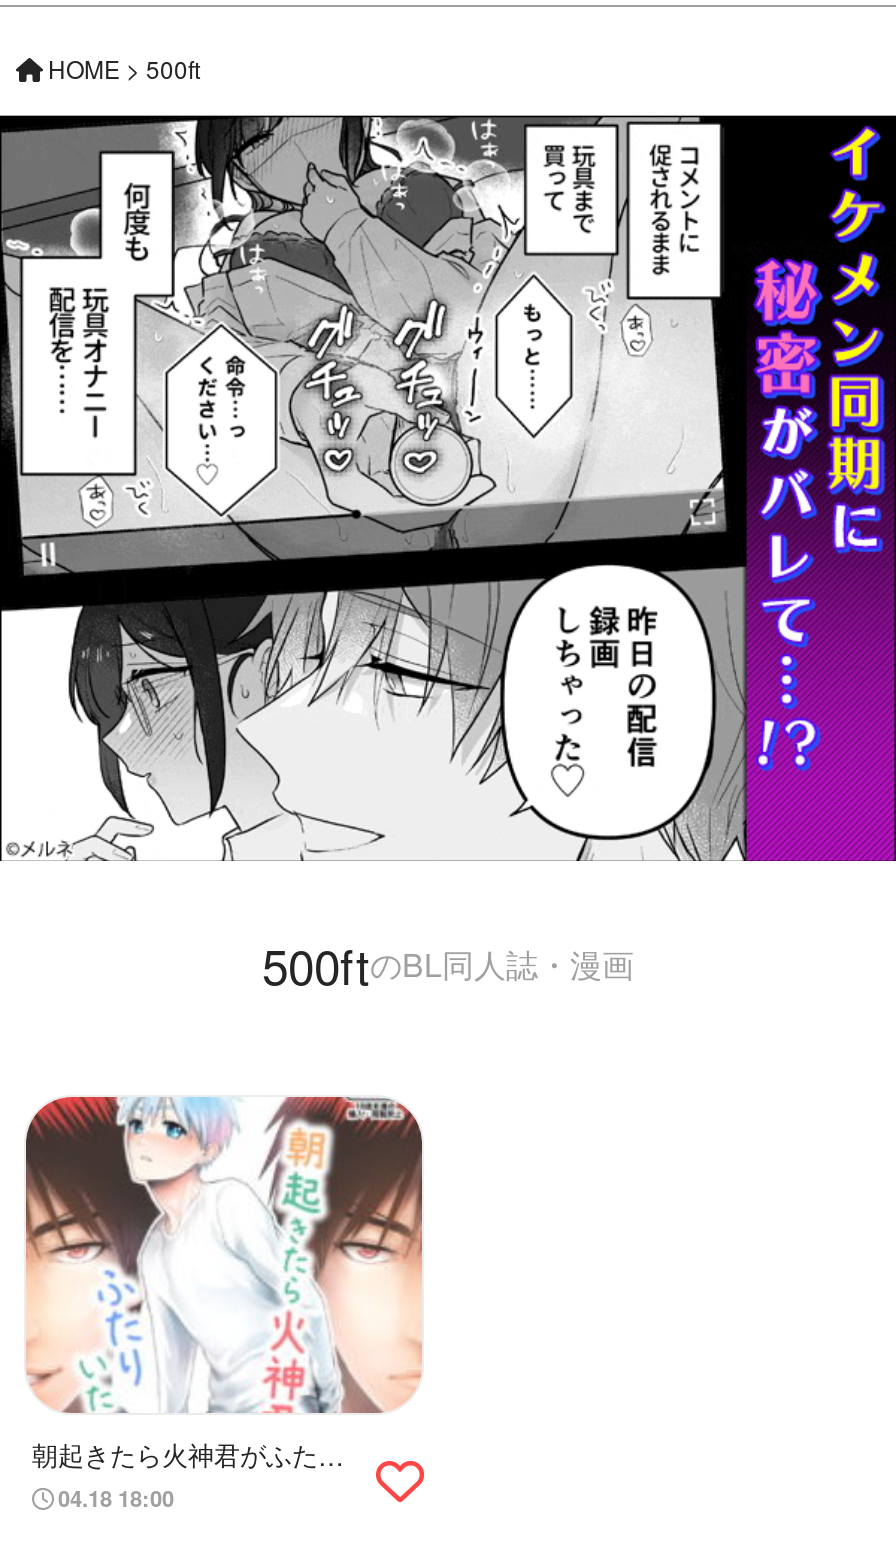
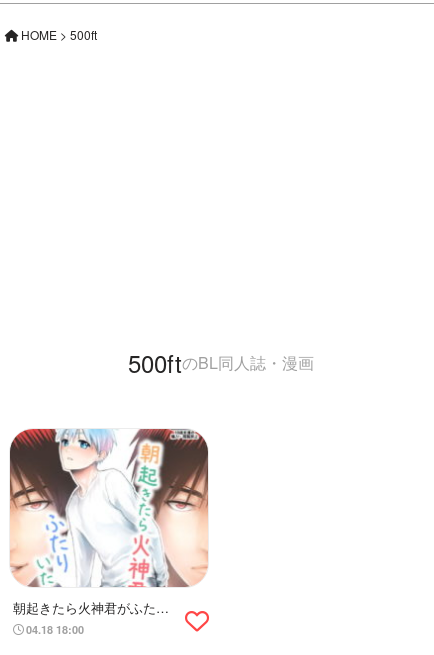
[6,113,890,865] [image] -> none

